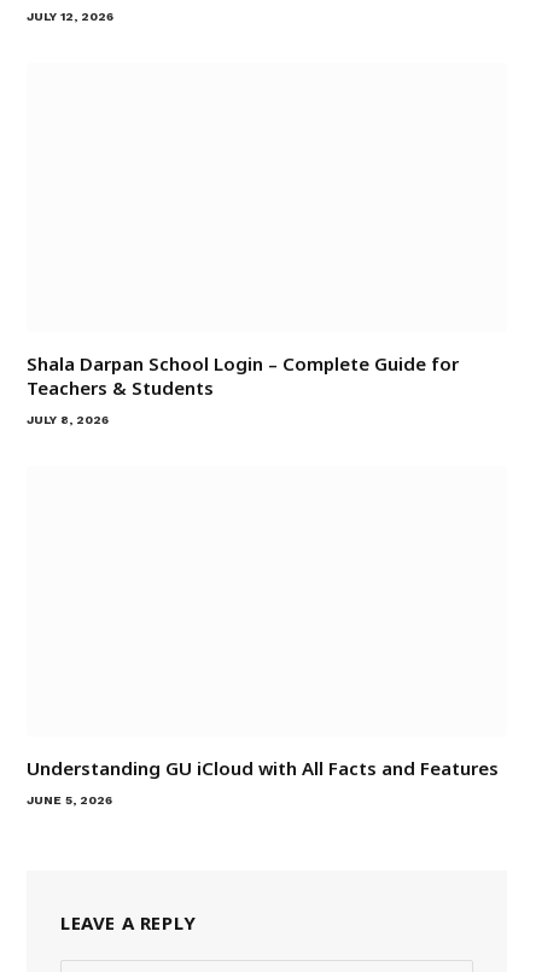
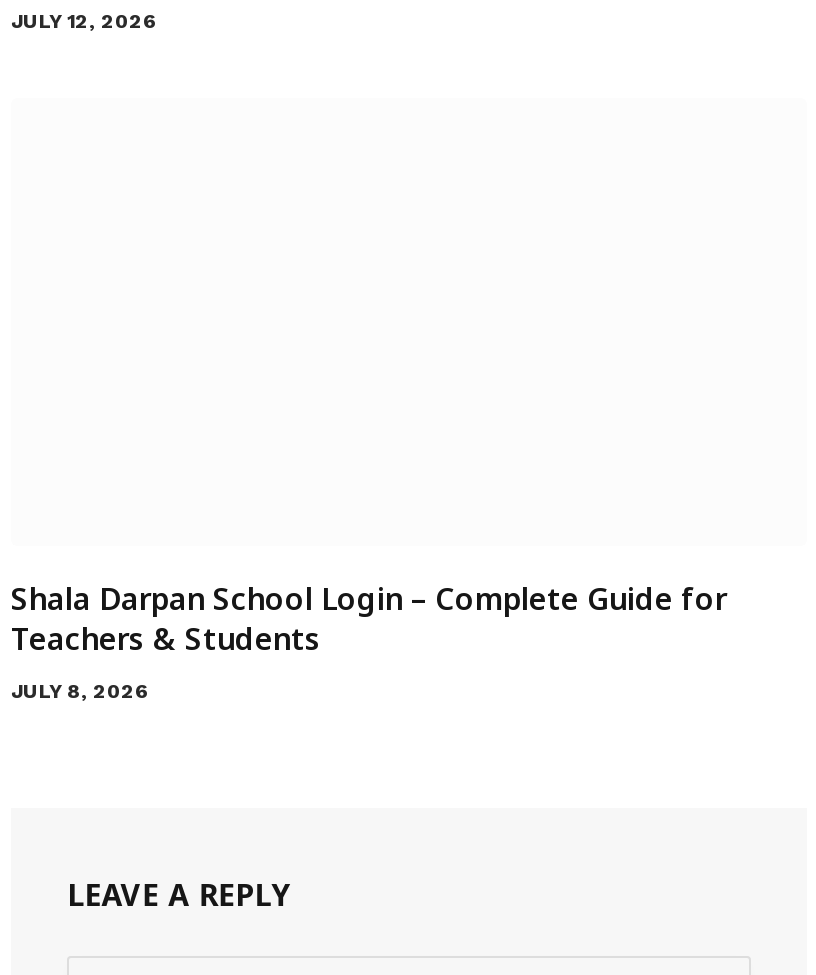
[27,756,499,807] Understanding GU iCloud with All Facts and Features | JUNE 5, 2026 -> none

